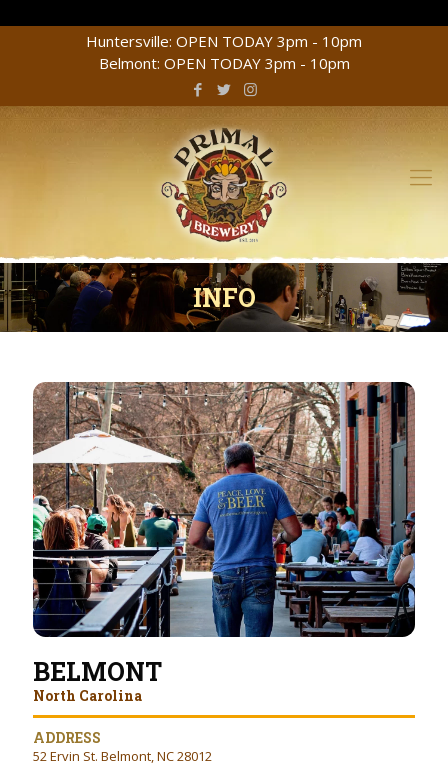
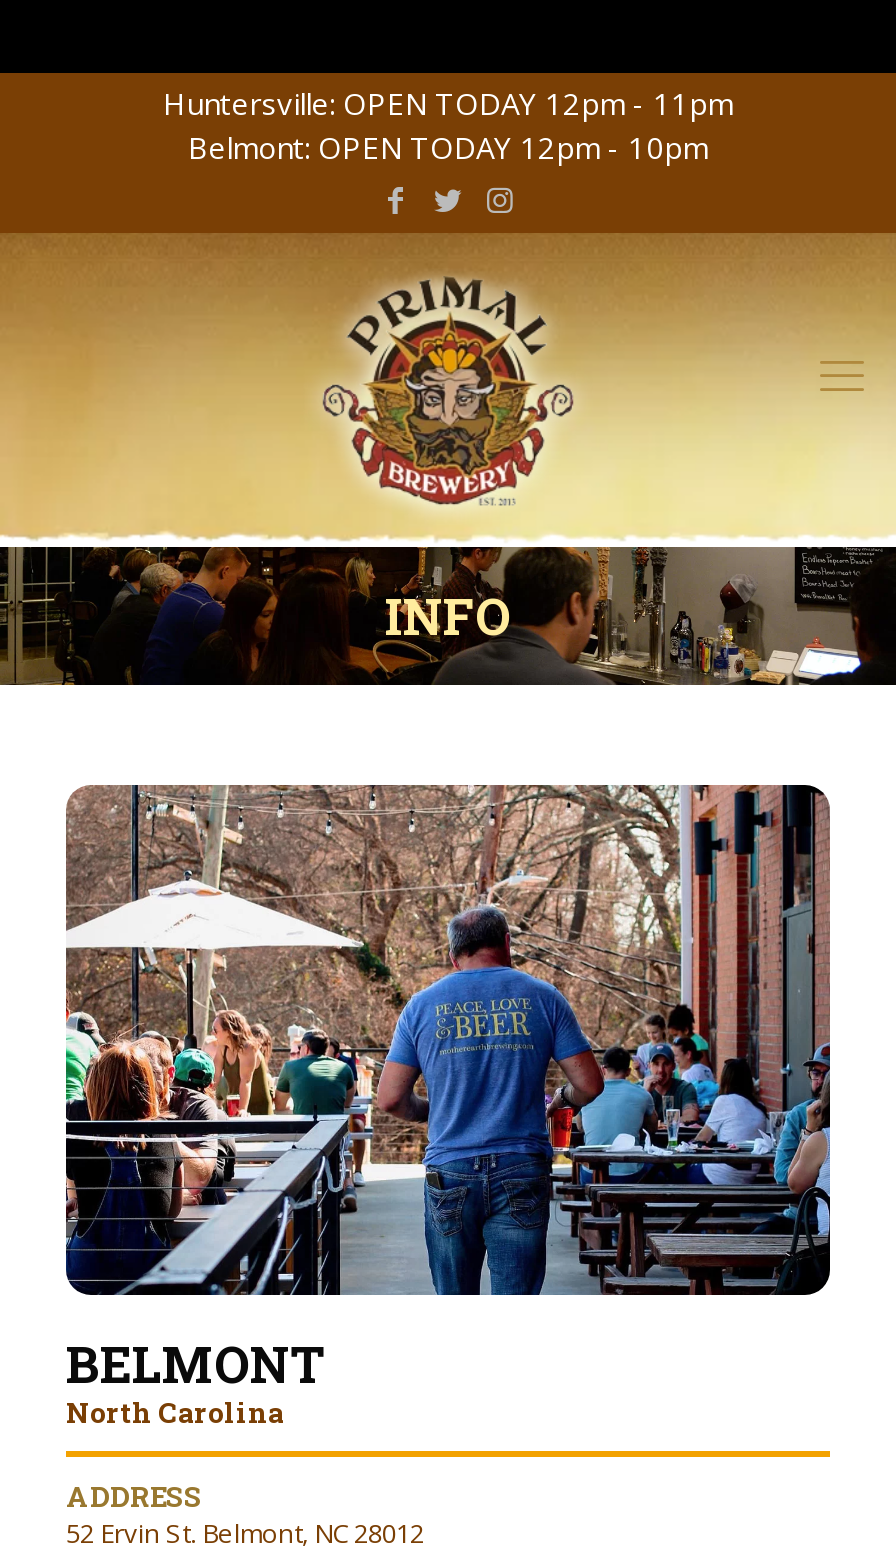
[86,31,362,51] Huntersville: OPEN TODAY 3pm - 10pm -> [163,83,733,123] Huntersville: OPEN TODAY 12pm - 11pm
[98,53,349,73] Belmont: OPEN TODAY 3pm - 10pm -> [188,127,708,167] Belmont: OPEN TODAY 12pm - 10pm

